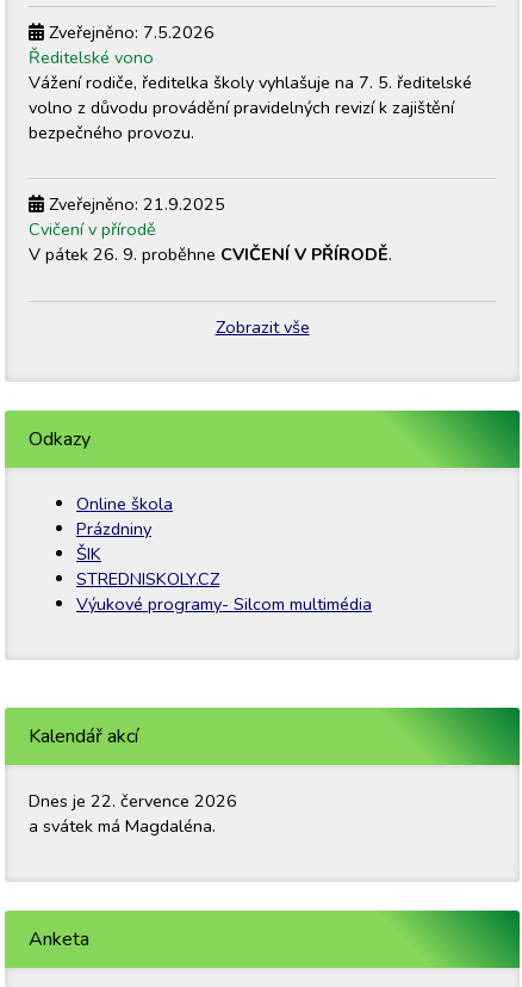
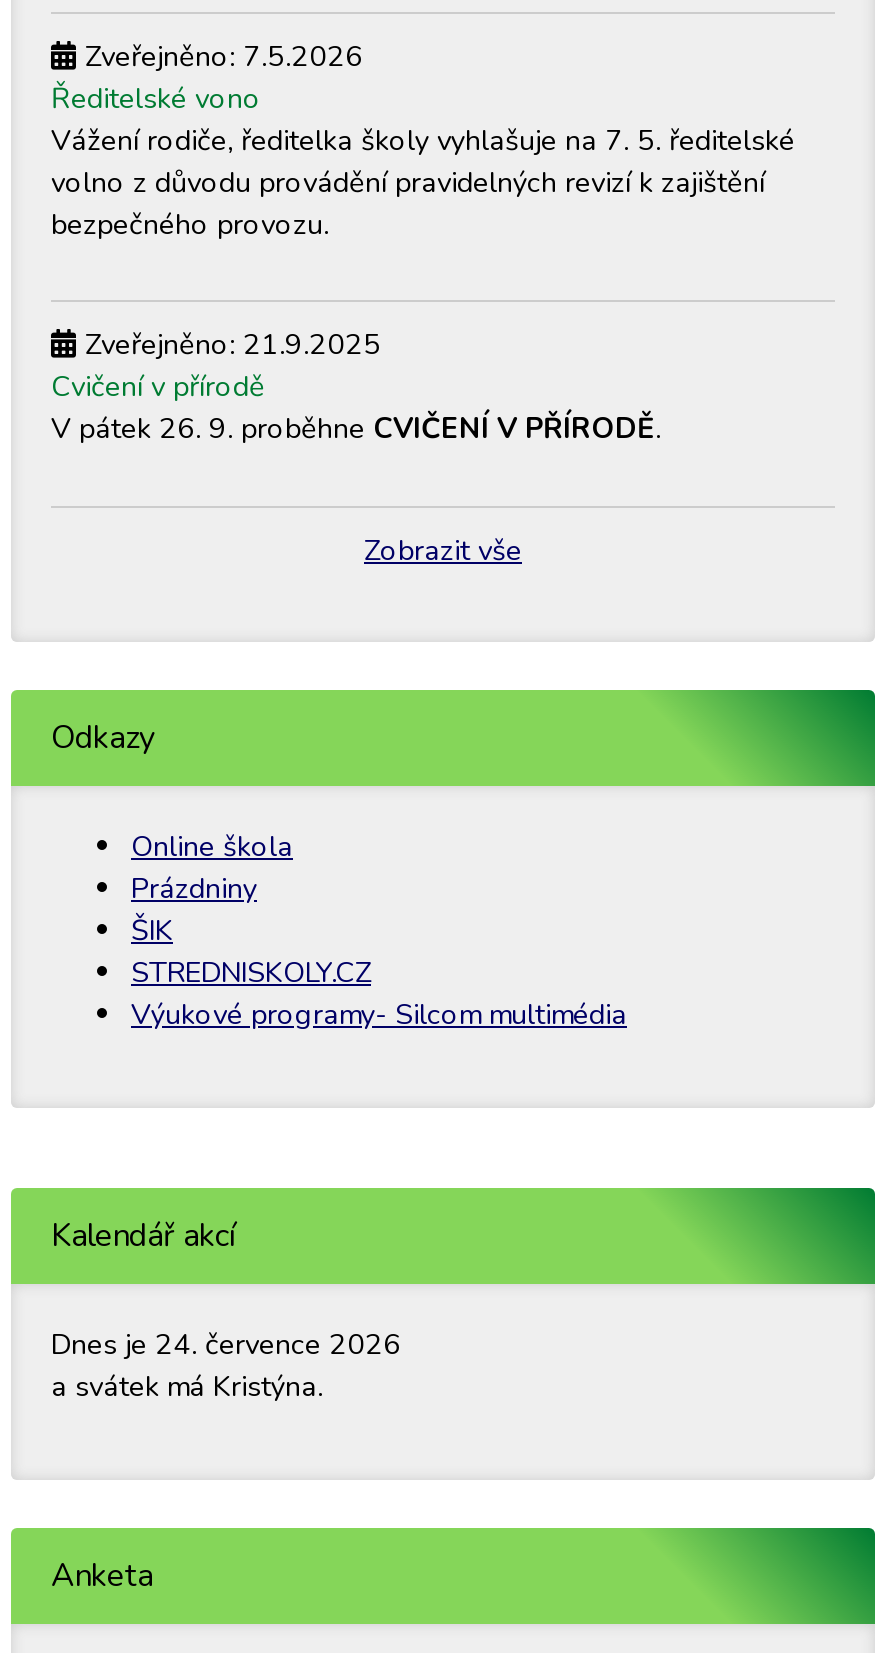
[29,789,237,812] Dnes je 22. července 2026 -> [51,1323,401,1363] Dnes je 24. července 2026
[29,814,216,837] a svátek má Magdaléna. -> [51,1365,323,1405] a svátek má Kristýna.

